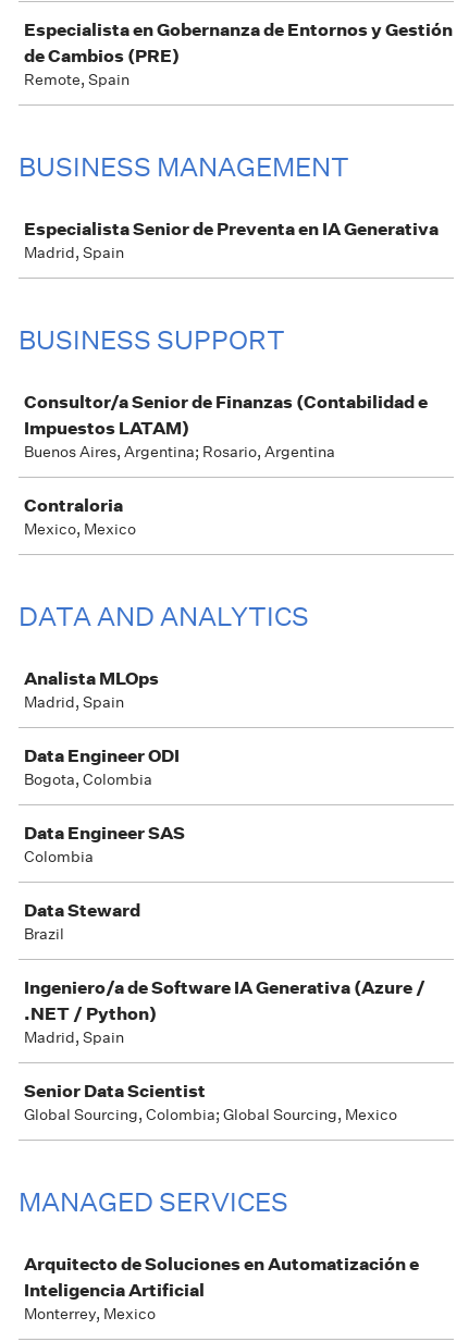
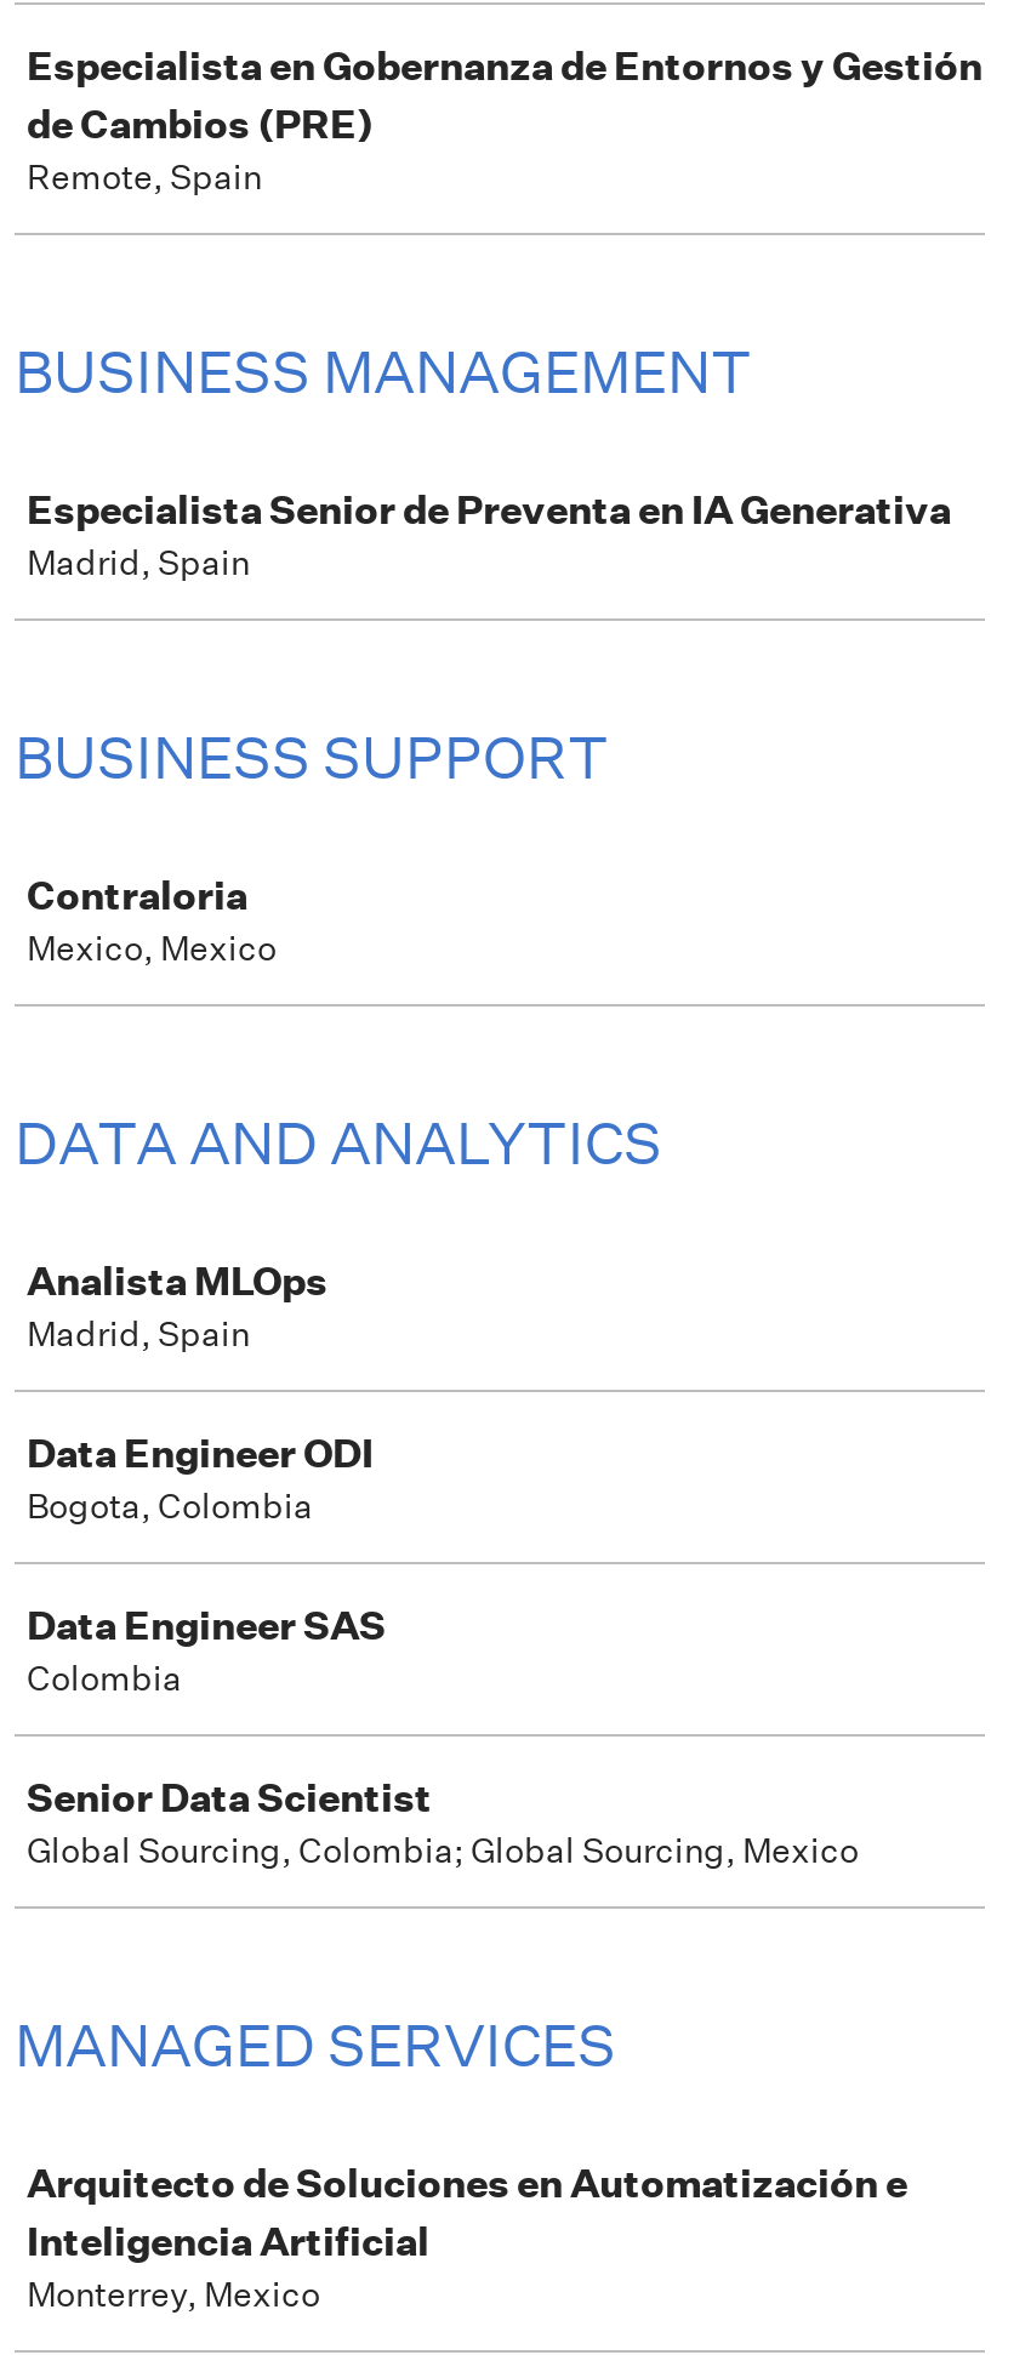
[24,391,428,461] Consultor/a Senior de Finanzas (Contabilidad e | Impuestos LATAM) | Buenos Aires, Argentina; Rosario, Argentina -> none
[24,899,425,1047] Data Steward | Brazil | Ingeniero/a de Software IA Generativa (Azure / | .NET / Python) | Madrid, Spain -> none

